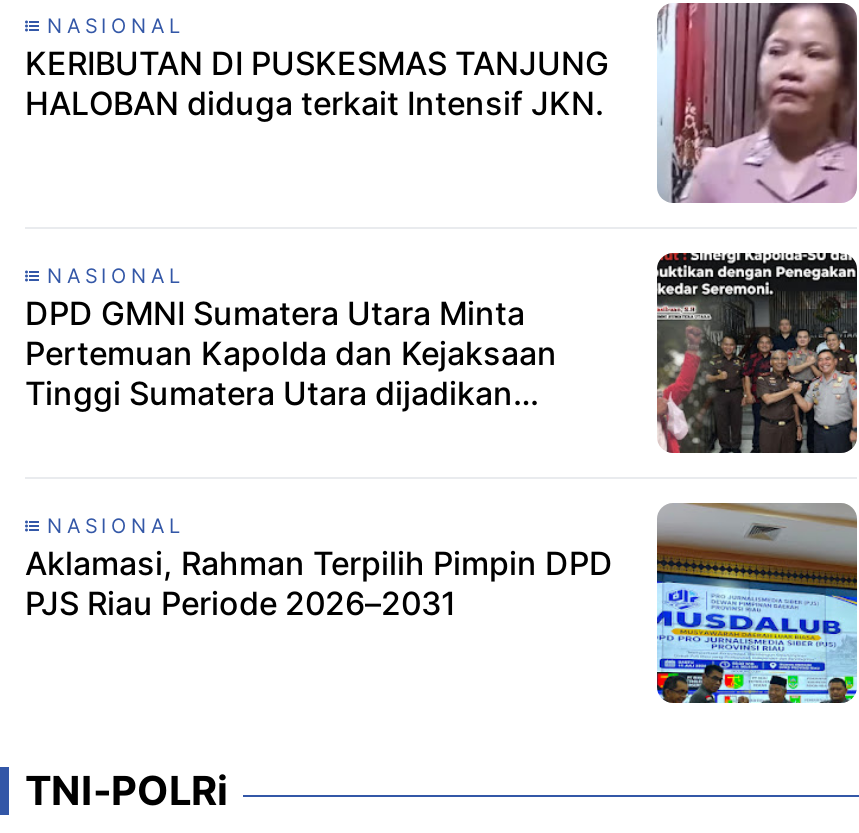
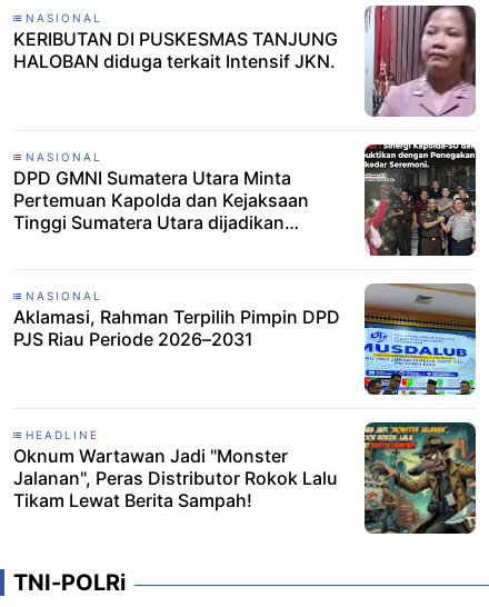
none -> [13,421,477,535] [image] | HEADLINE | Oknum Wartawan Jadi "Monster | Jalanan", Peras Distributor Rokok Lalu | Tikam Lewat Berita Sampah!

